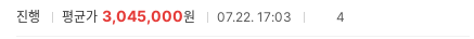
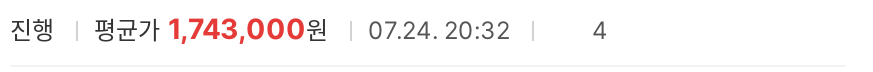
[62,6,195,24] 평균가 3,045,000원 -> [94,10,328,44] 평균가 1,743,000원
[217,8,292,24] 07.22. 17:03 -> [368,14,510,44] 07.24. 20:32

